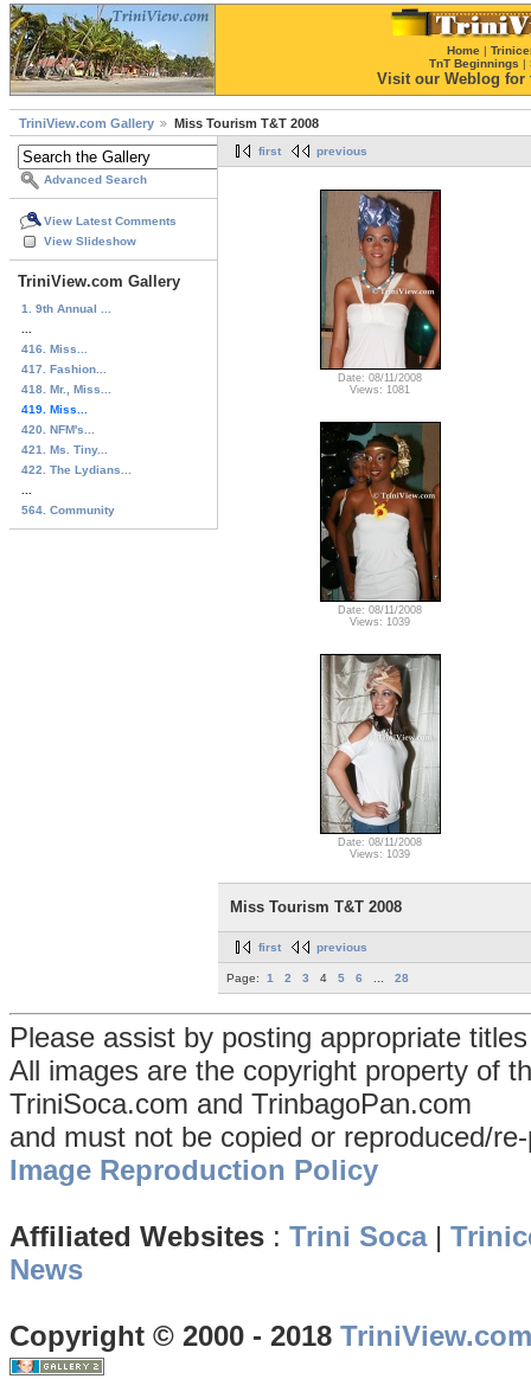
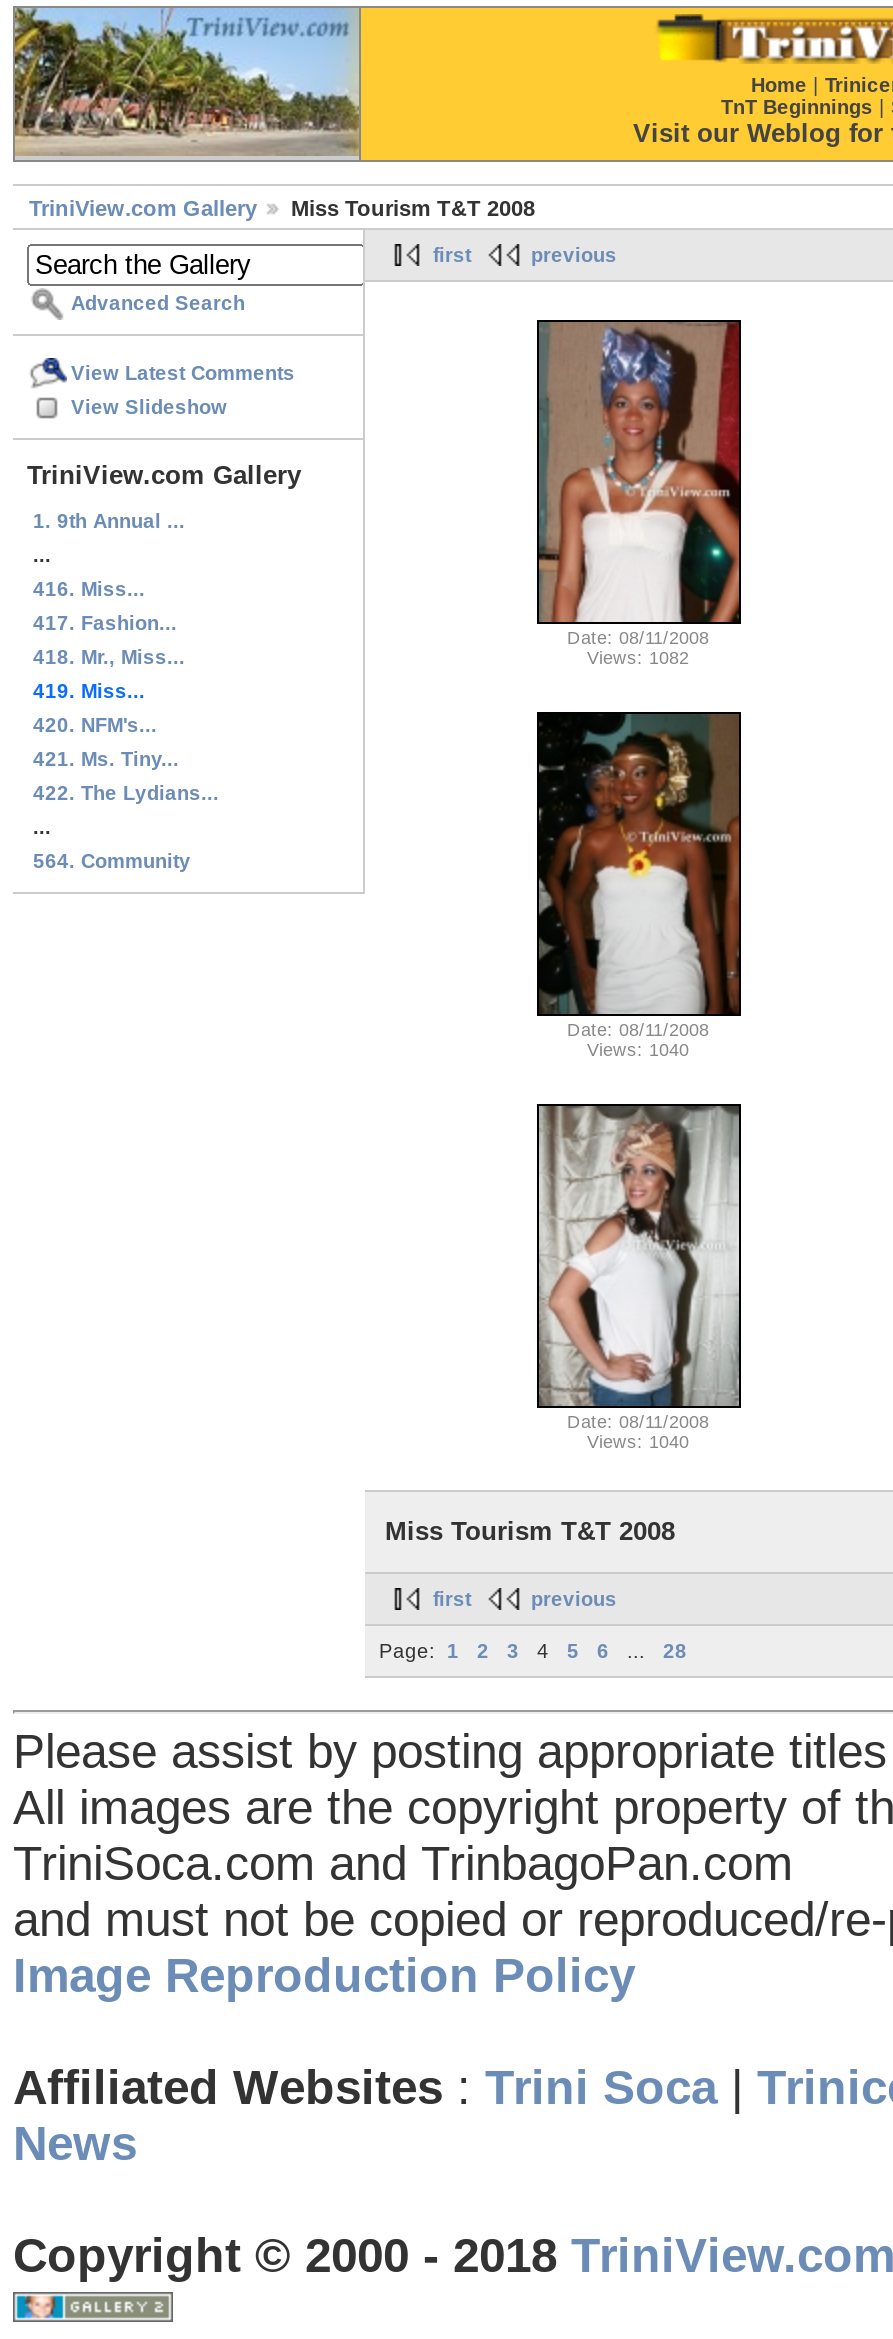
[350,384,410,396] Views: 1081 -> [587,648,689,668] Views: 1082
[350,616,410,628] Views: 1039 -> [587,1040,689,1060] Views: 1040
[350,848,410,860] Views: 1039 -> [587,1432,689,1452] Views: 1040

